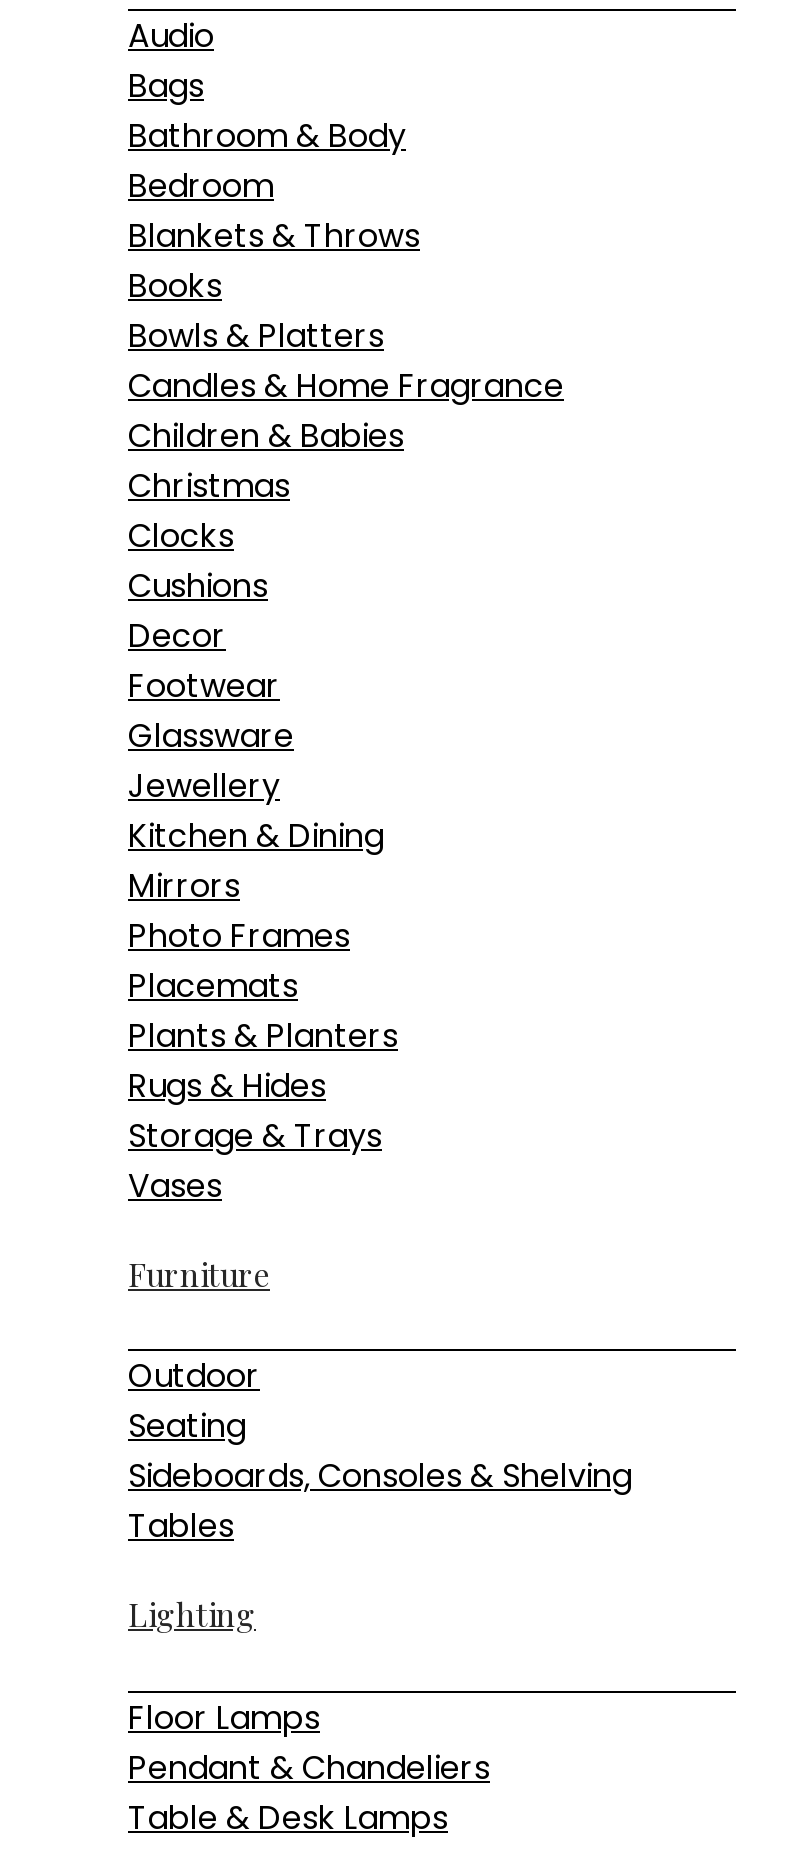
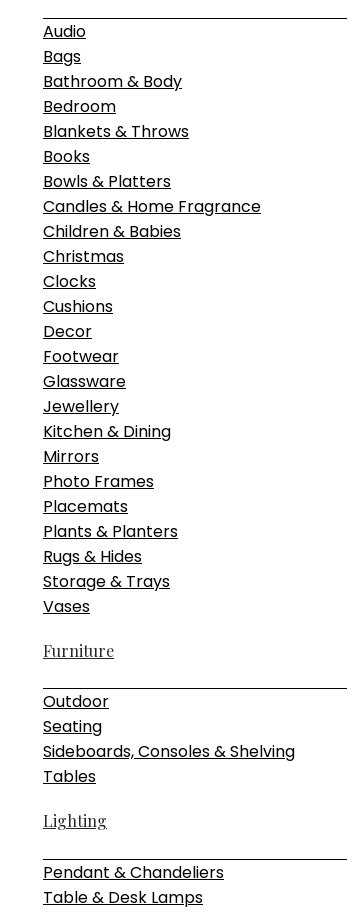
[128,1694,320,1740] Floor Lamps -> none

